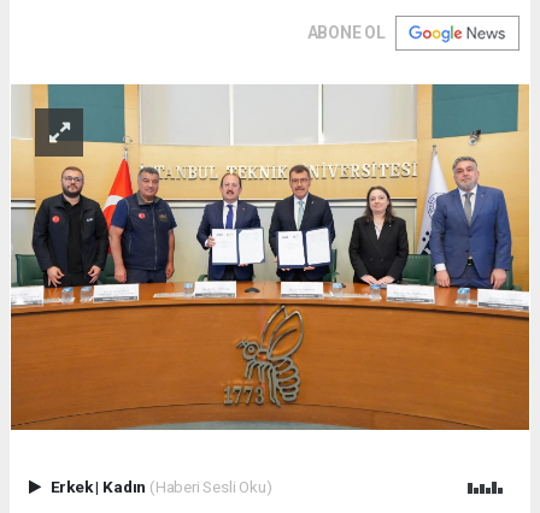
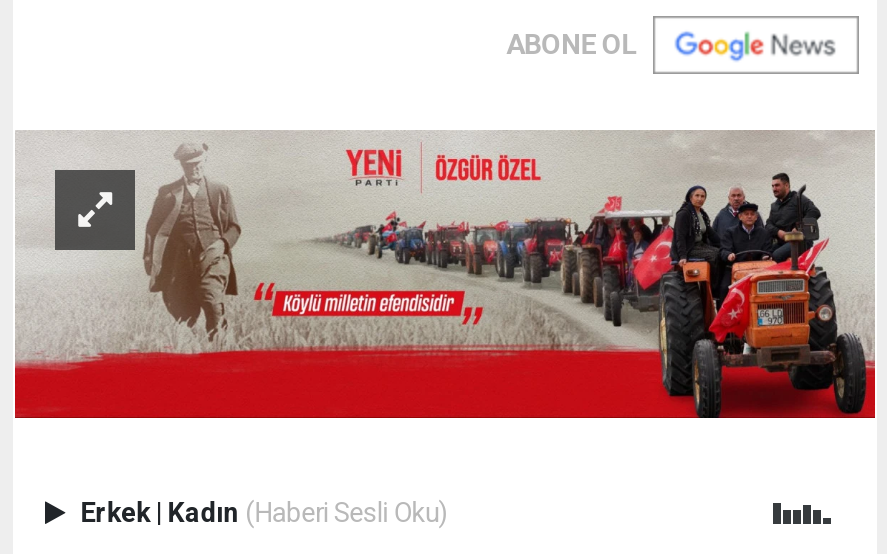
[10,83,530,431] [image] -> [15,130,875,420] [image]

